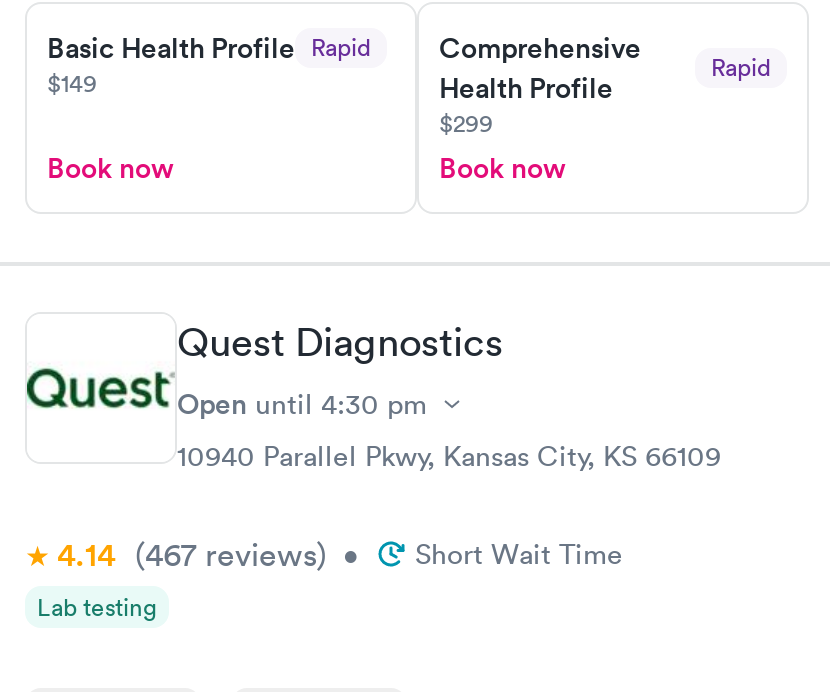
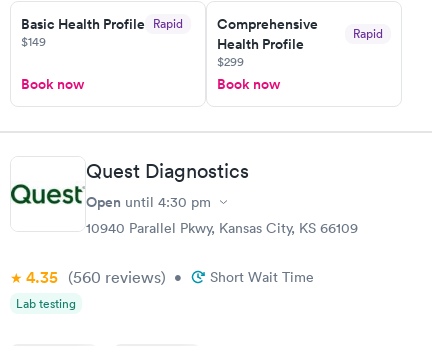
[57,534,623,576] 4.14 (467 reviews) • Short Wait Time -> [26,267,314,288] 4.35 (560 reviews) • Short Wait Time

